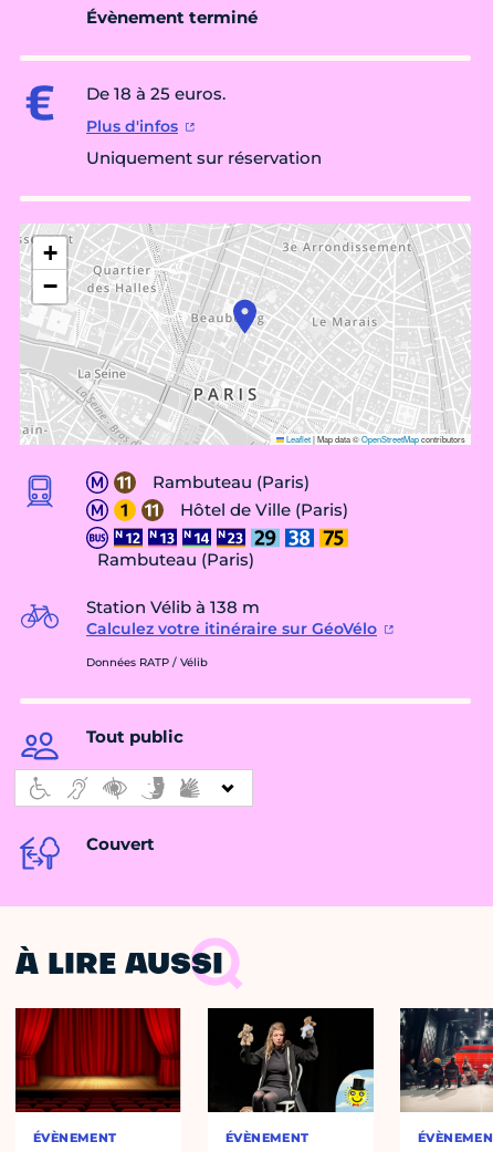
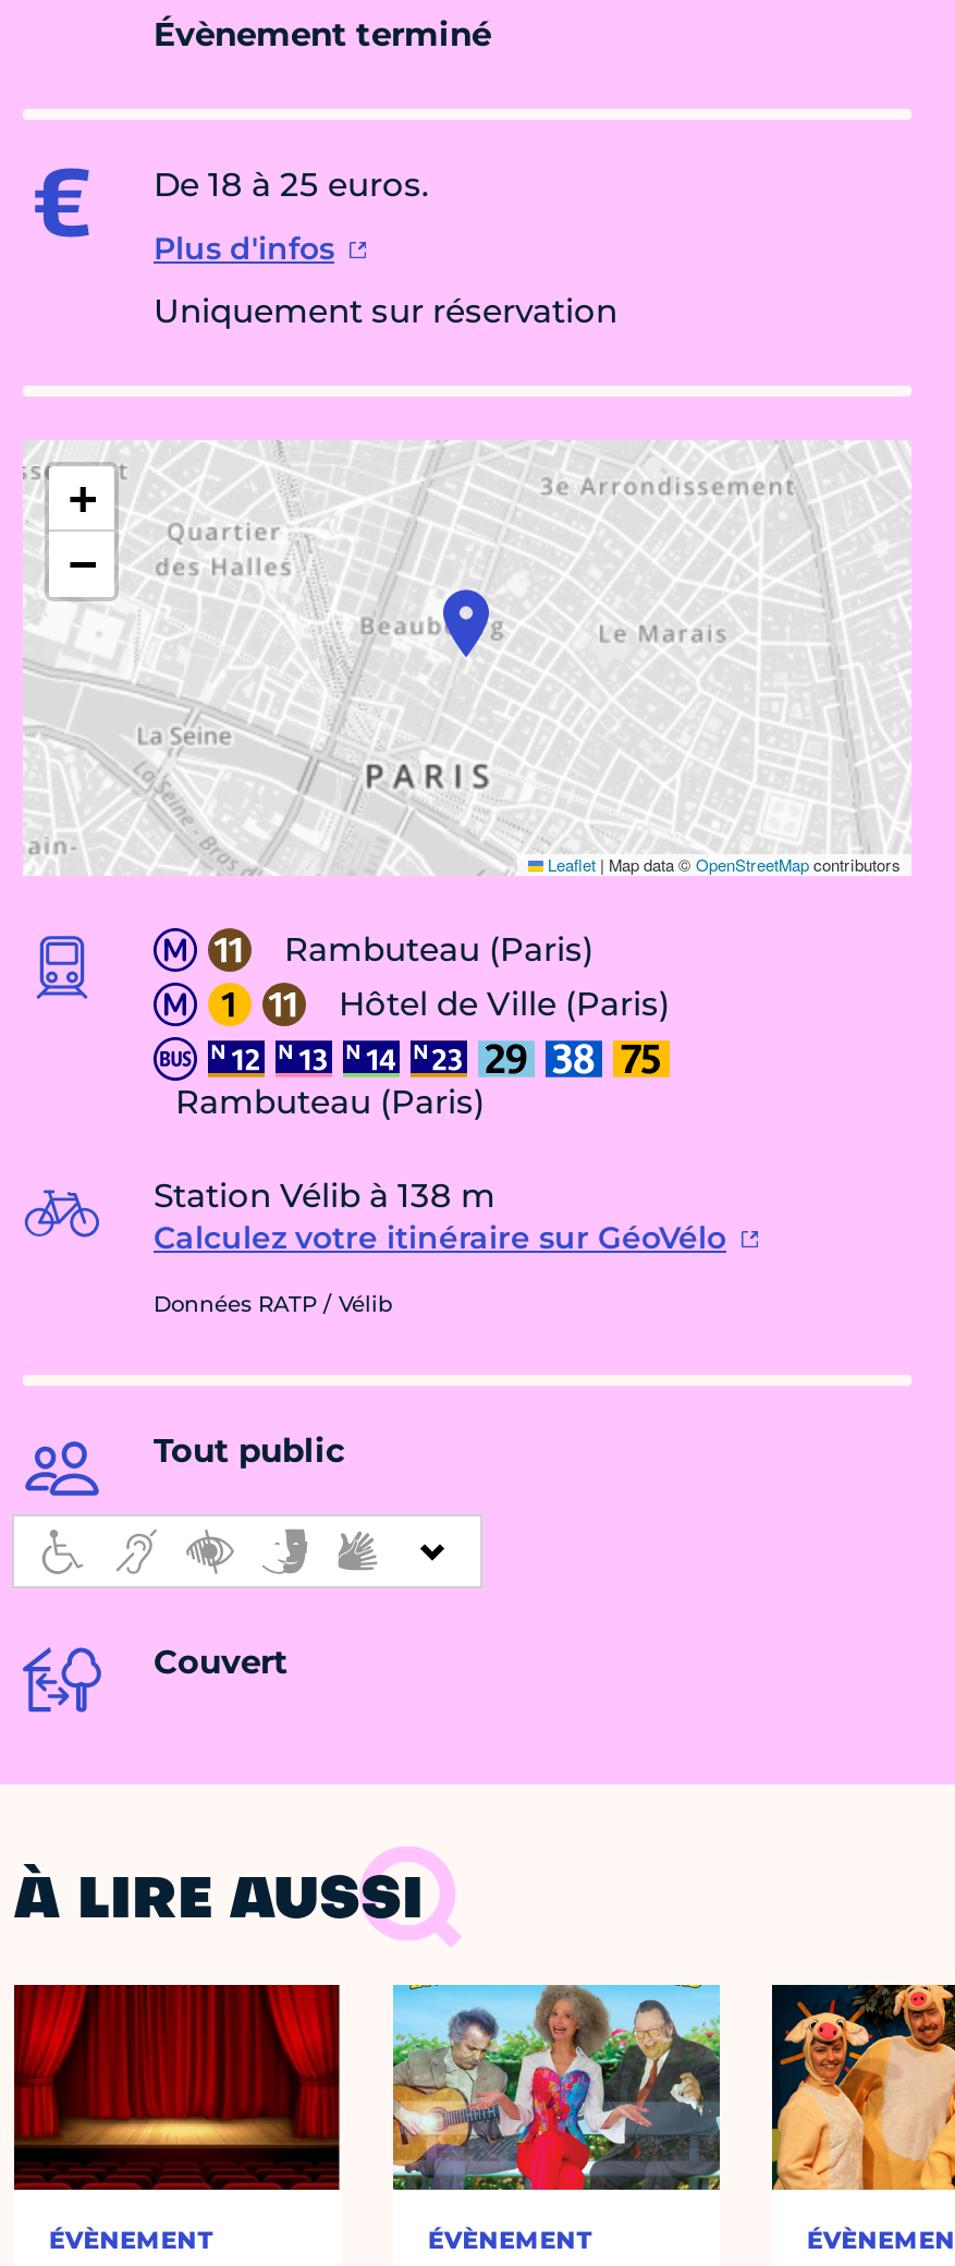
[207,1007,375,1113] [image] -> [391,1983,722,2192] [image]
[399,1007,490,1112] [image] -> [770,1983,948,2192] [image]

